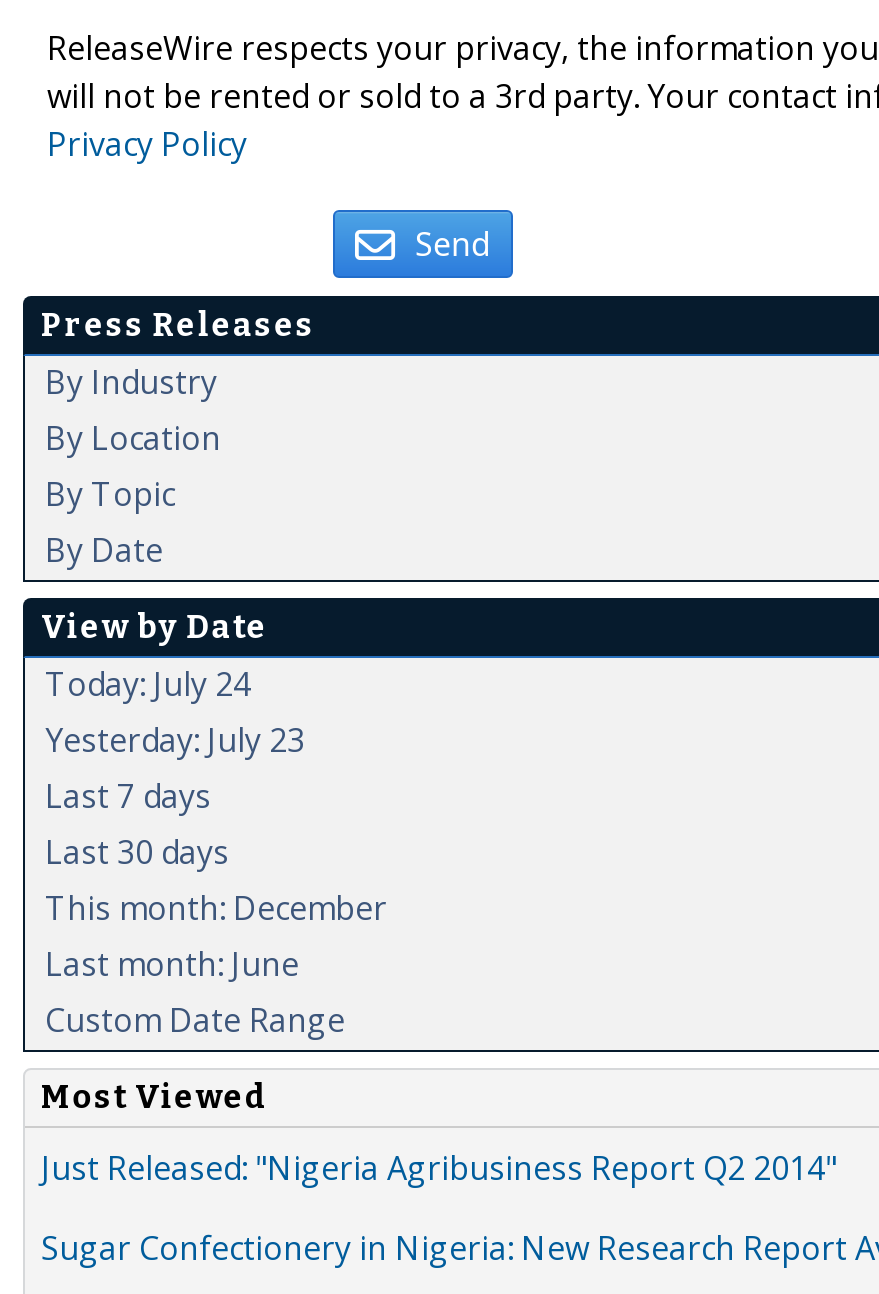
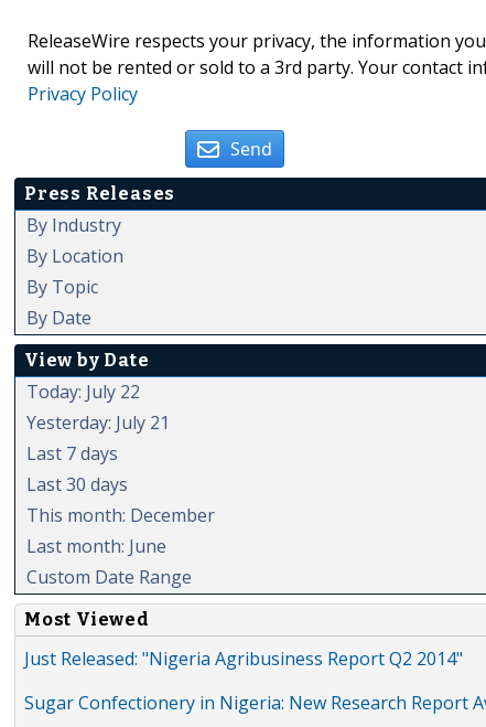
[45,662,251,706] Today: July 24 -> [26,379,140,404] Today: July 22
[45,718,305,762] Yesterday: July 23 -> [26,410,170,435] Yesterday: July 21

